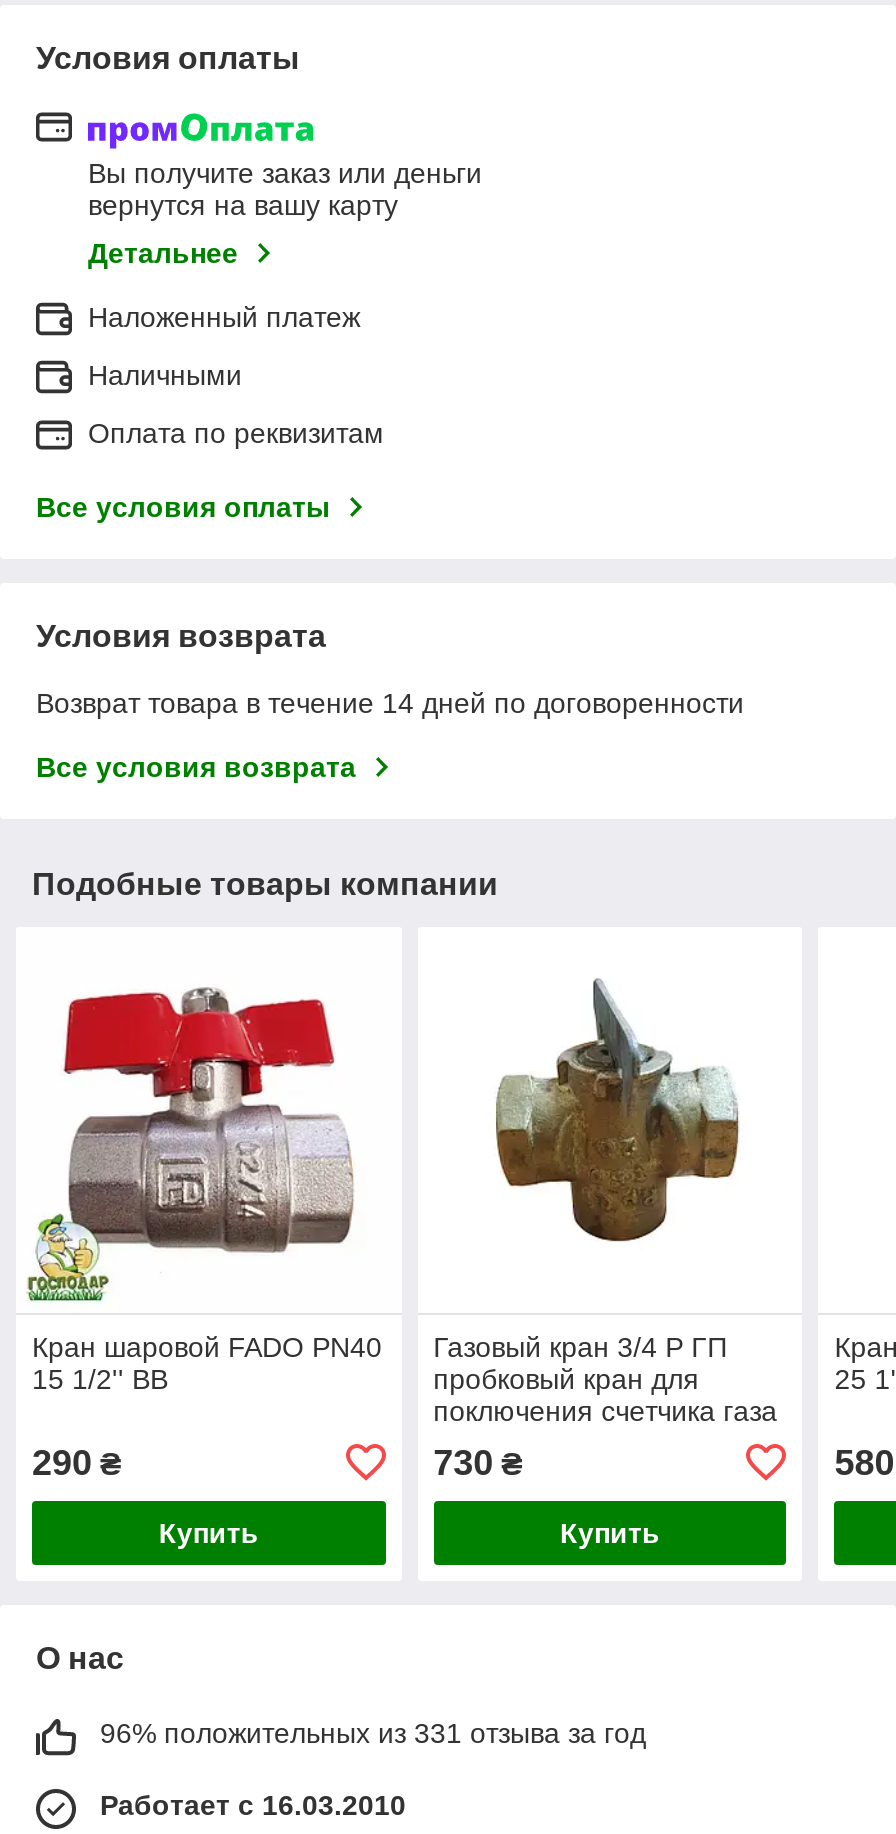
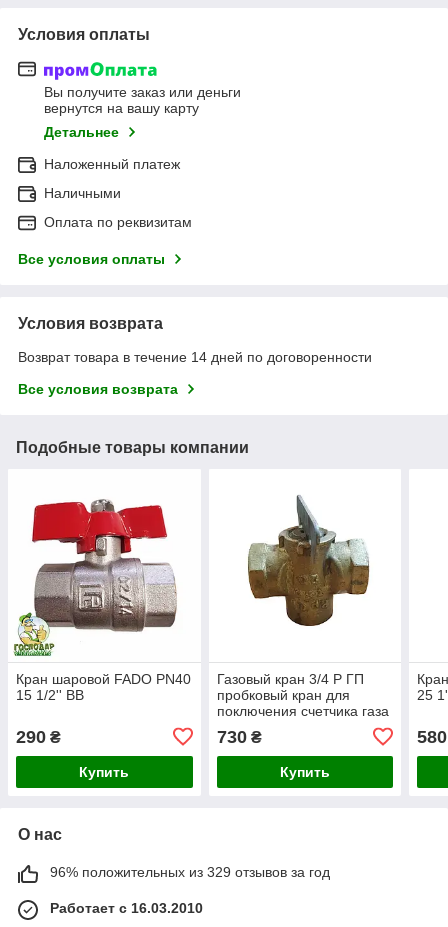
[100,1717,646,1749] 96% положительных из 331 отзыва за год -> [50,864,330,880] 96% положительных из 329 отзывов за год

